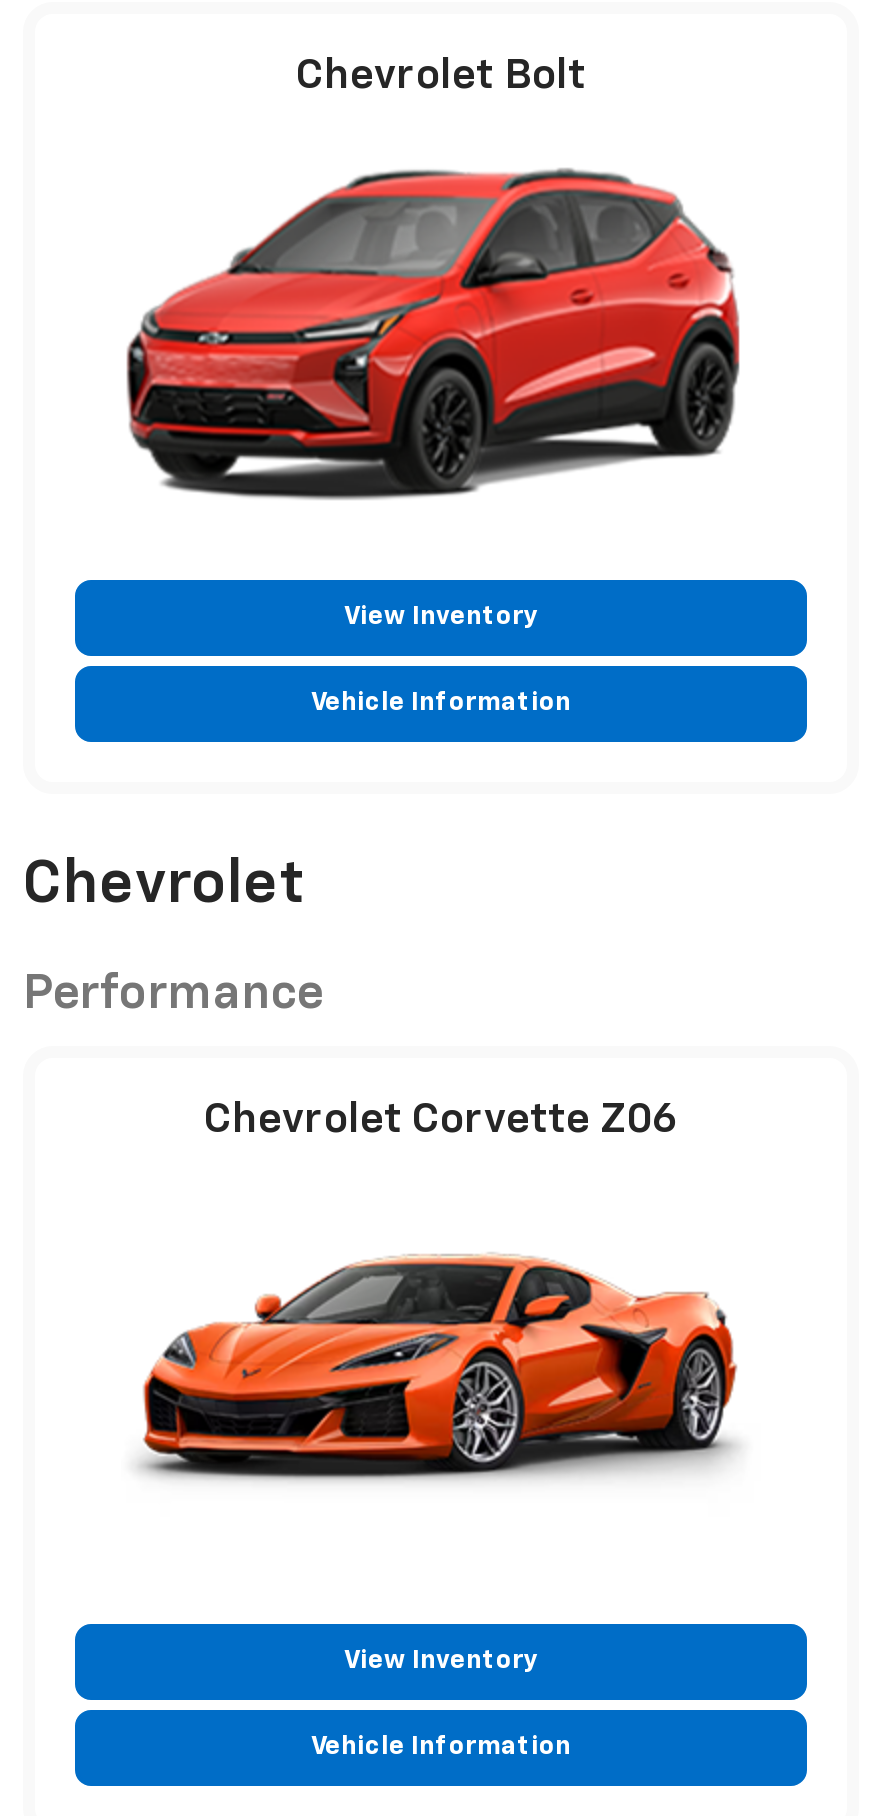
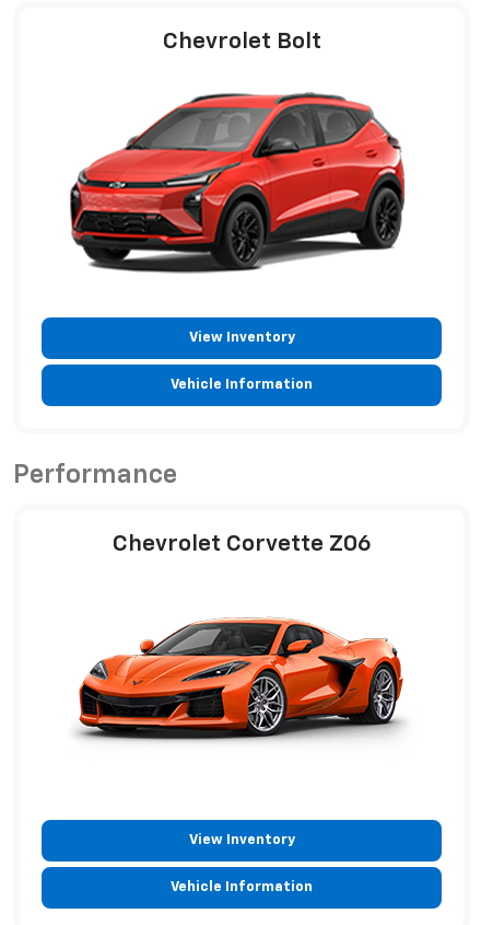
[23,857,303,917] Chevrolet -> none

